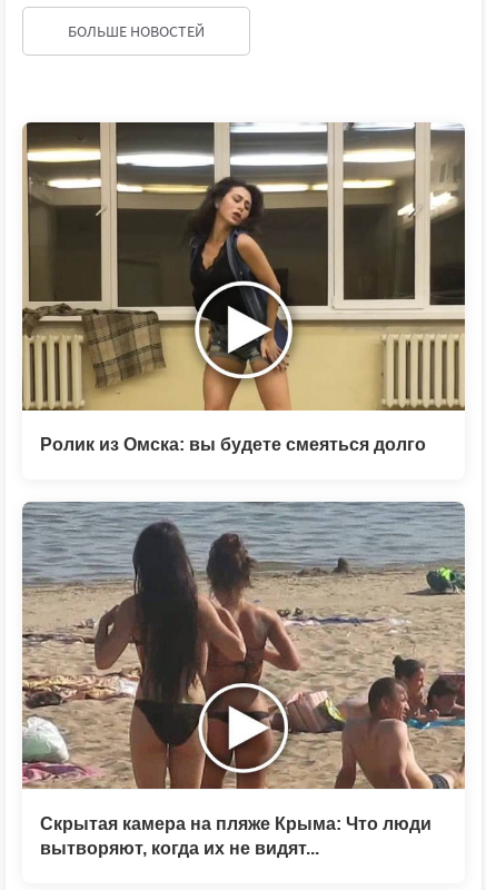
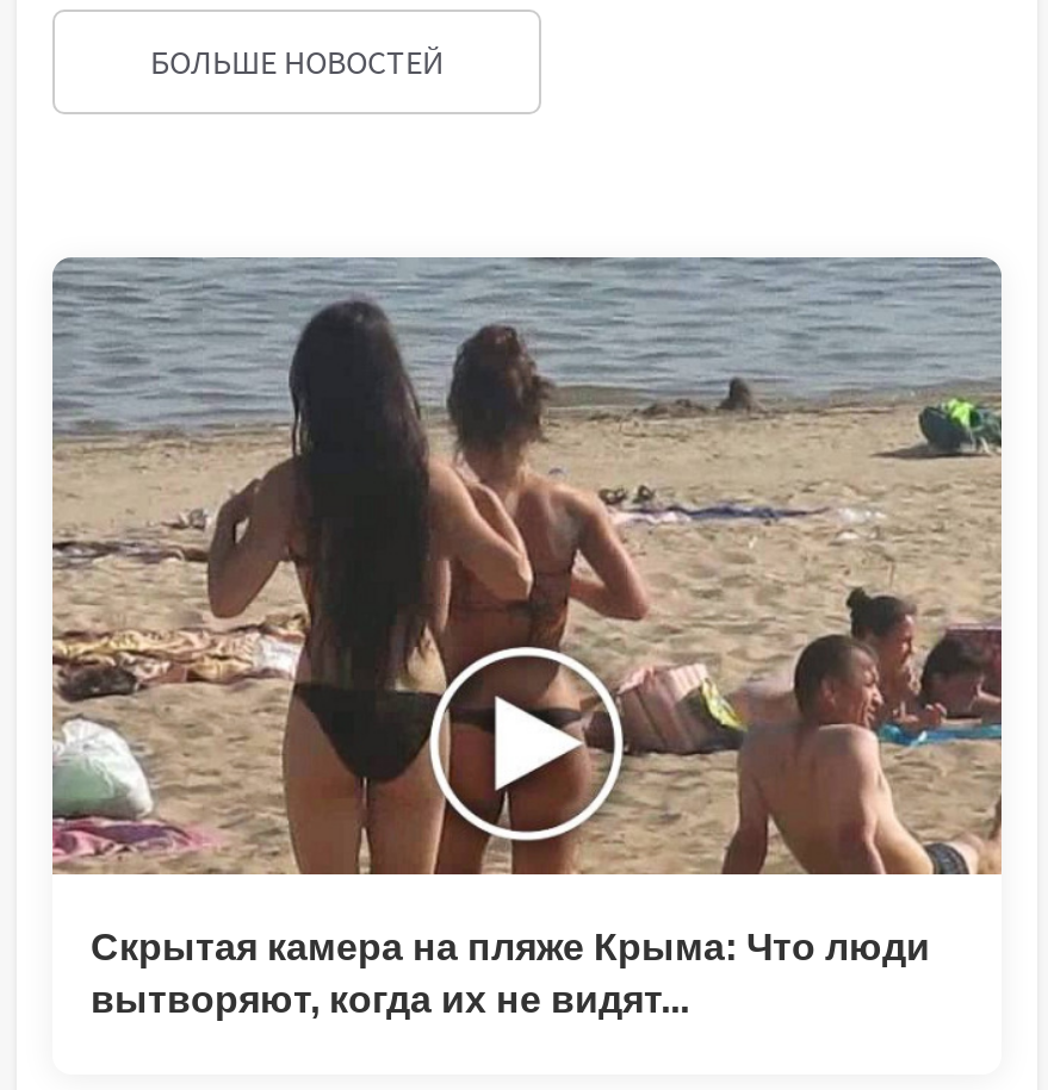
[22,122,465,454] [image] | Ролик из Омска: вы будете смеяться долго -> none

